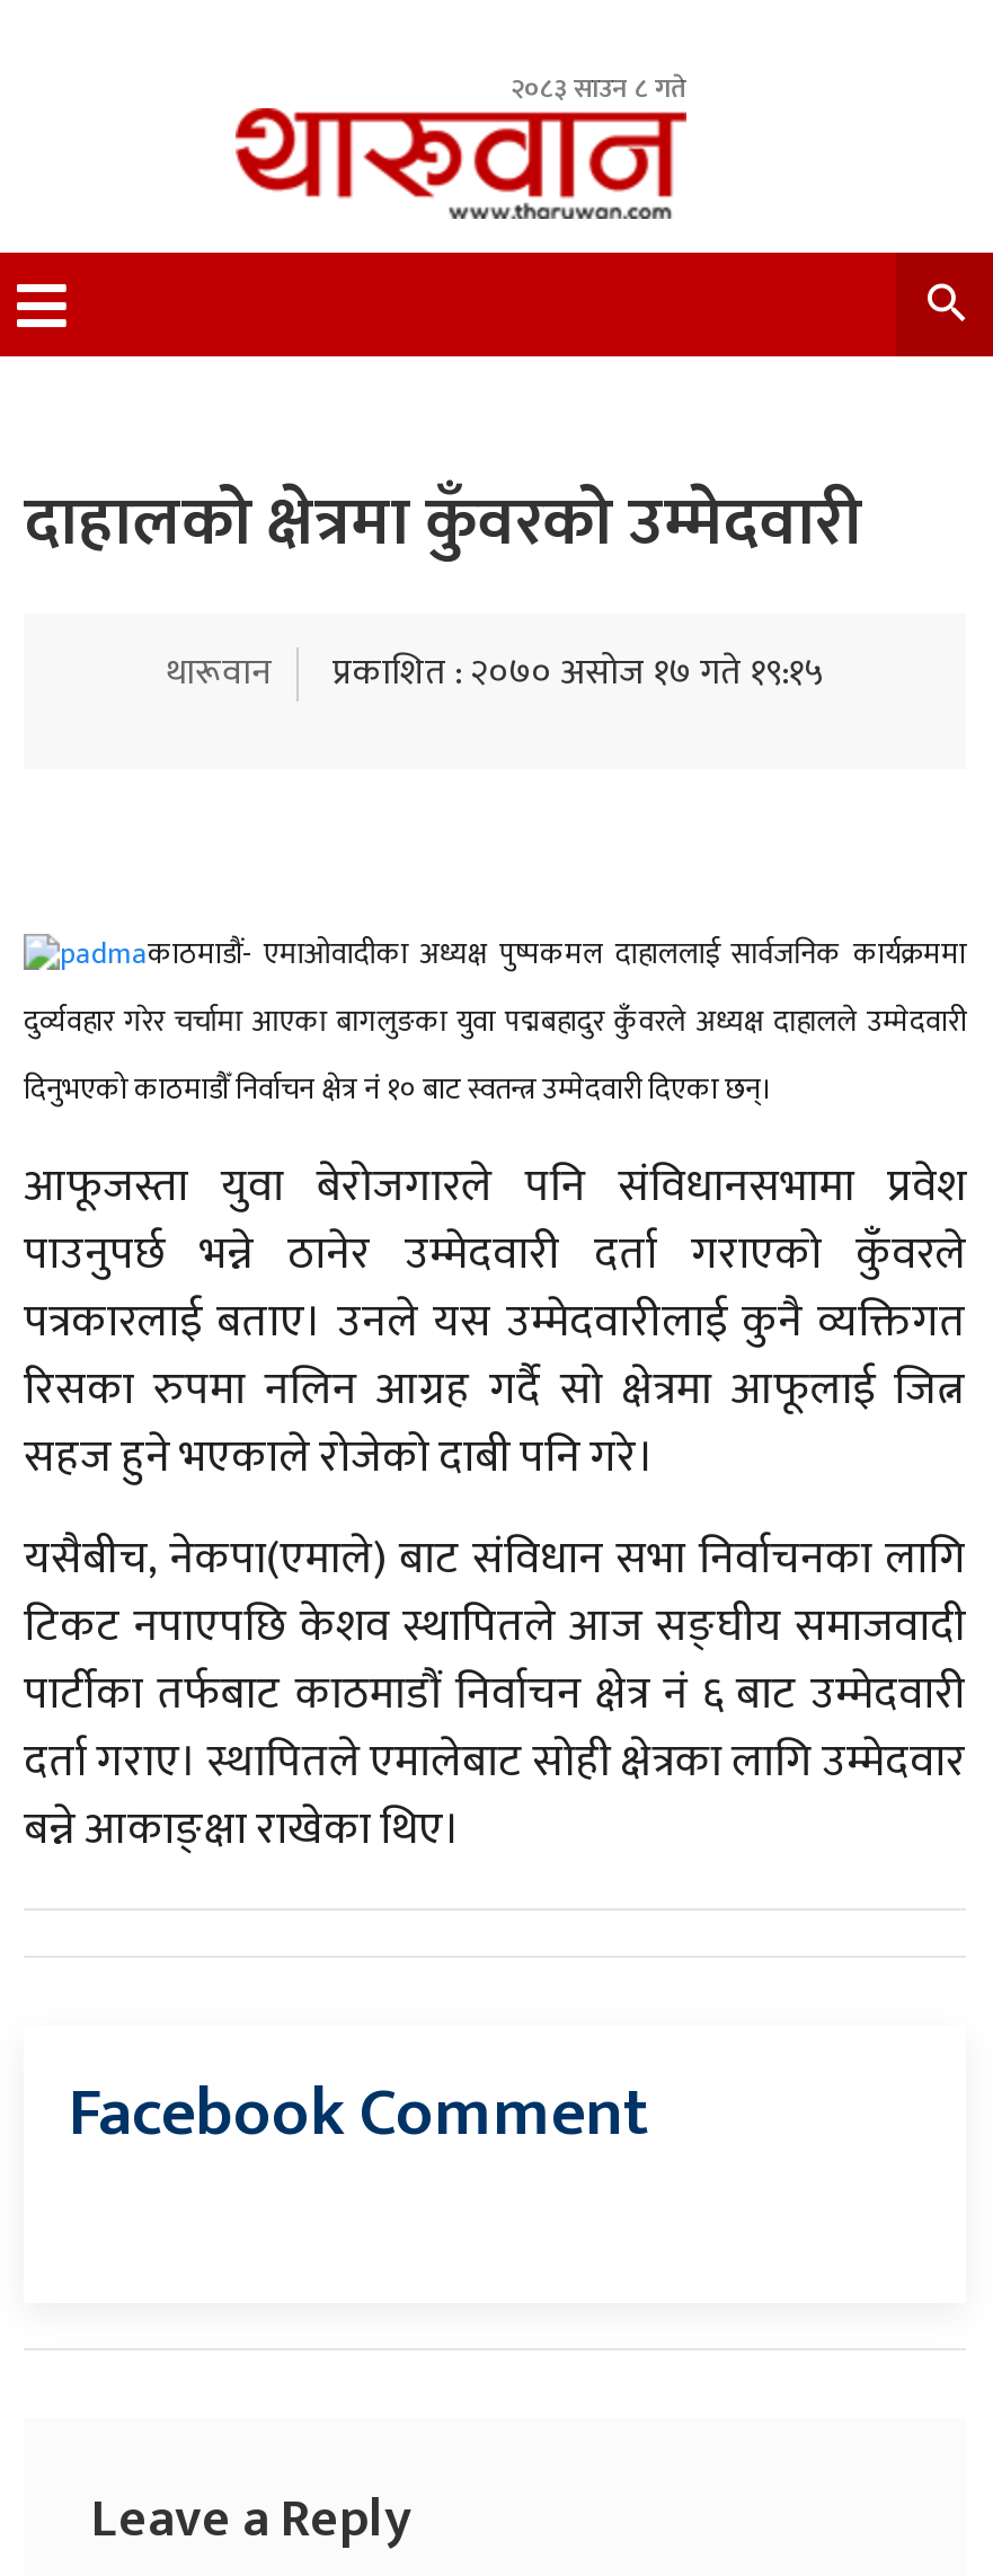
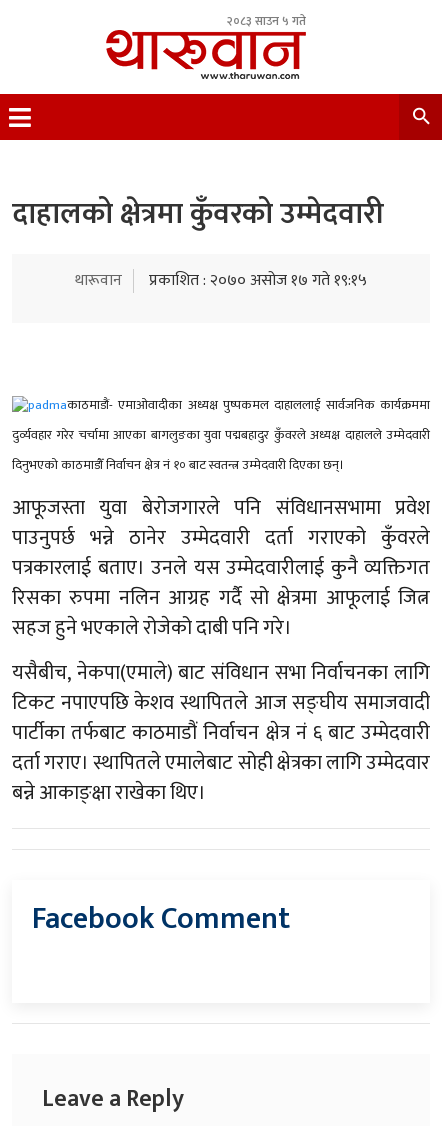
[511,65,686,111] २०८३ साउन ८ गते -> [227,11,306,31] २०८३ साउन ५ गते

